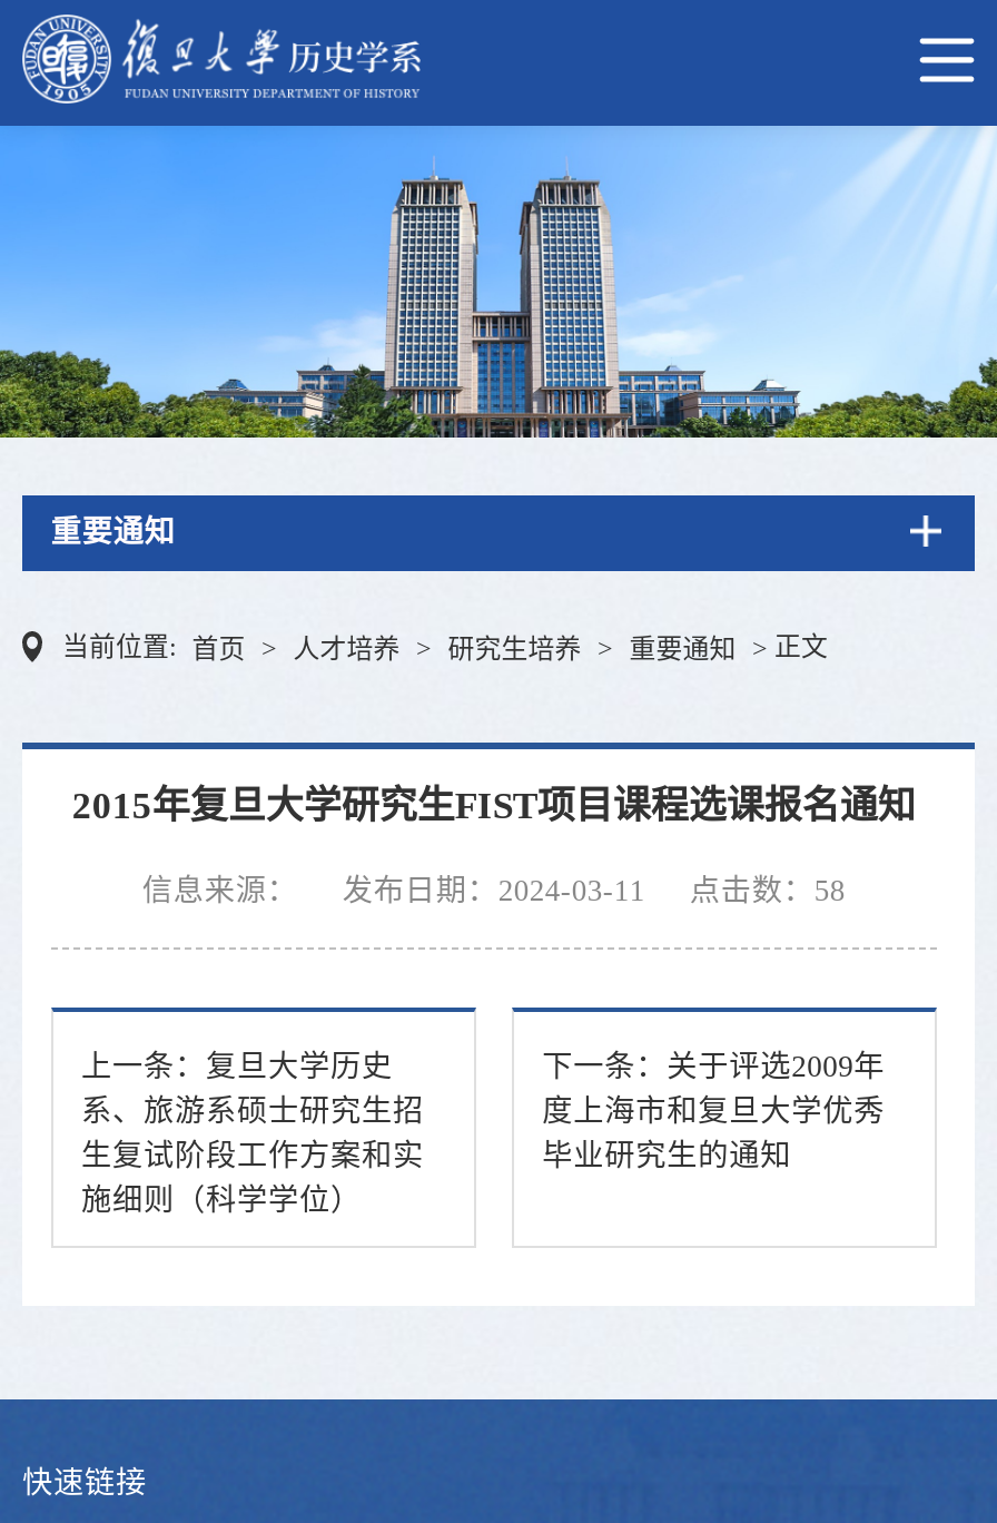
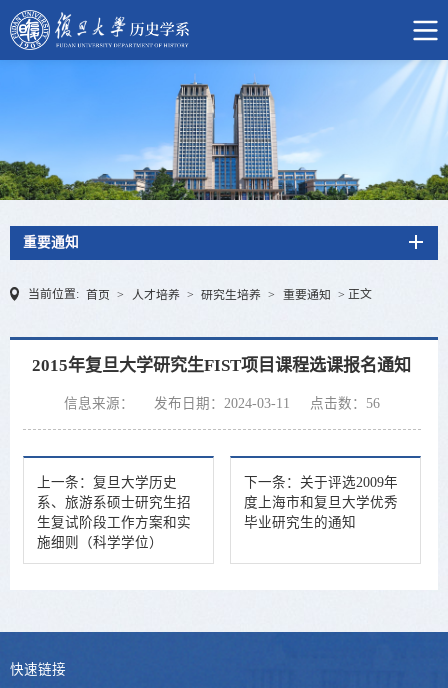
[142,874,845,907] 信息来源：发布日期：2024-03-11点击数：58 -> [64,396,380,411] 信息来源：发布日期：2024-03-11点击数：56

